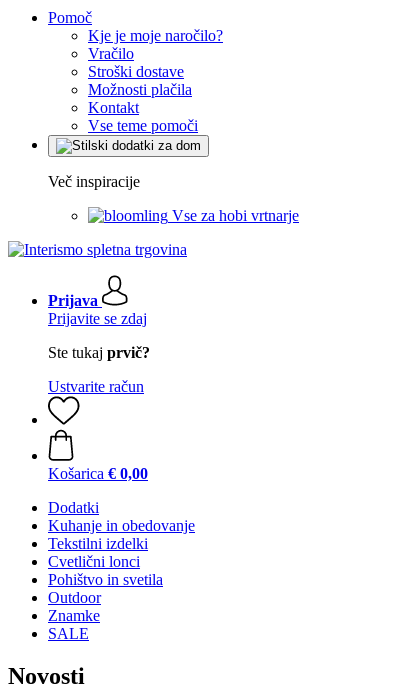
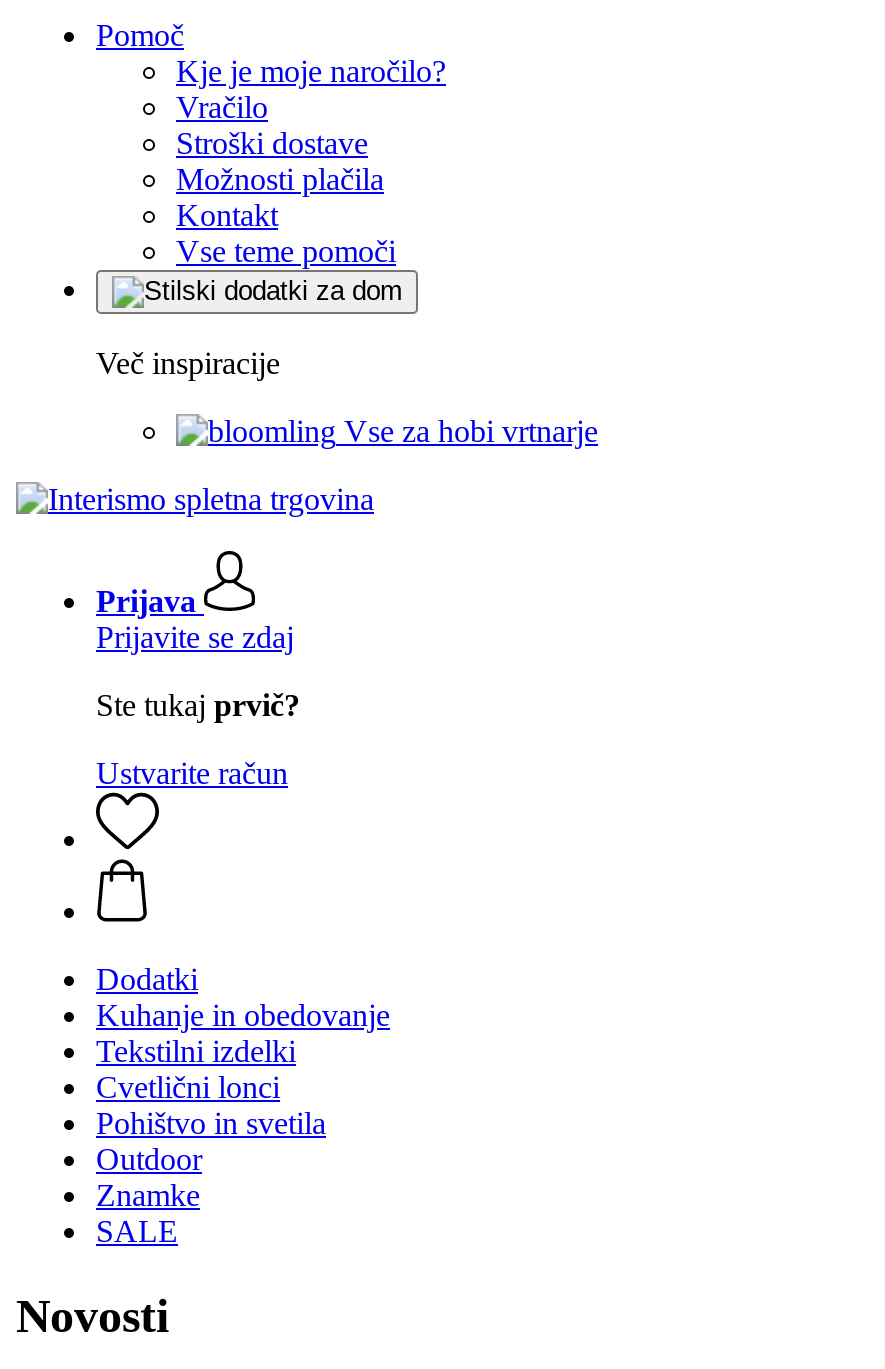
[48,465,148,482] Košarica € 0,00 -> none

